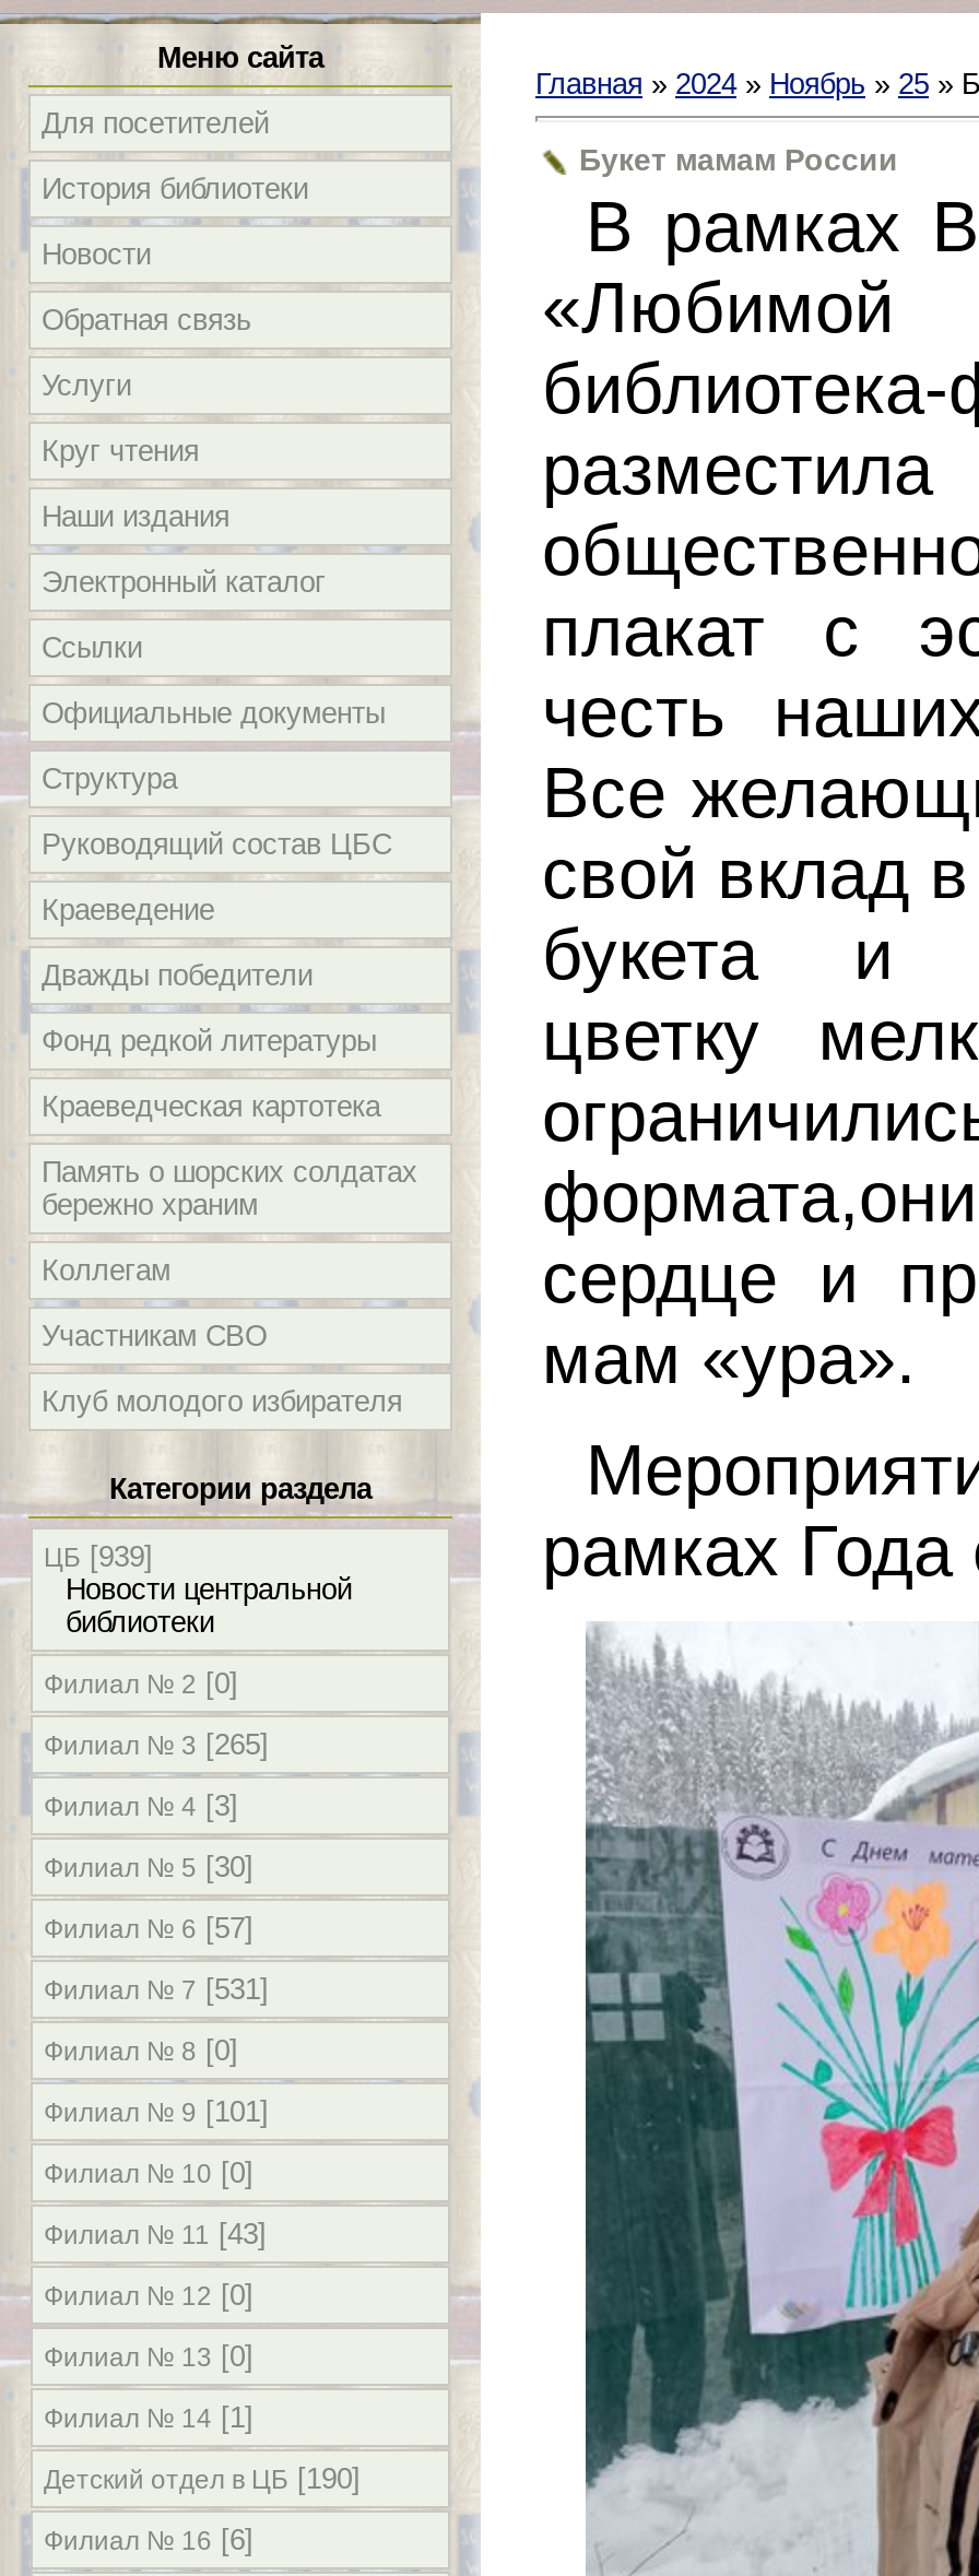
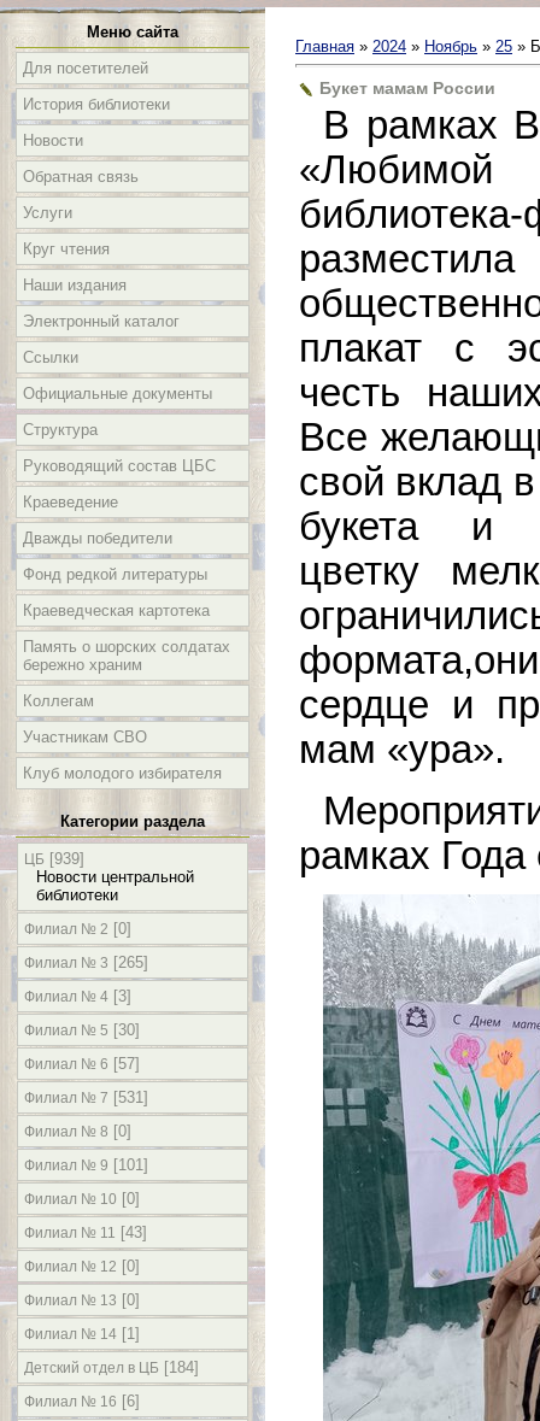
[44,2462,361,2495] Детский отдел в ЦБ [190] -> [24,1358,199,1376] Детский отдел в ЦБ [184]

